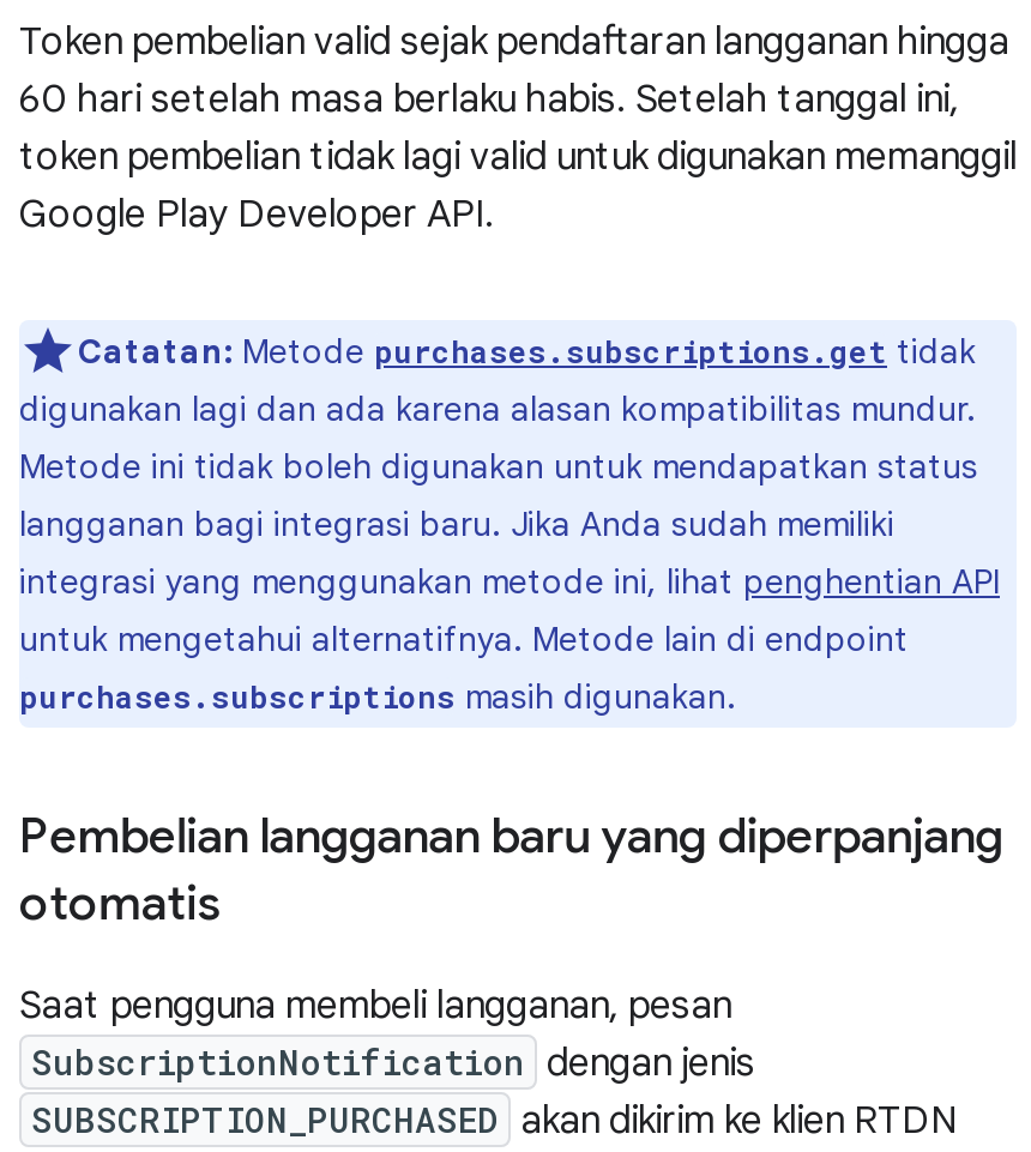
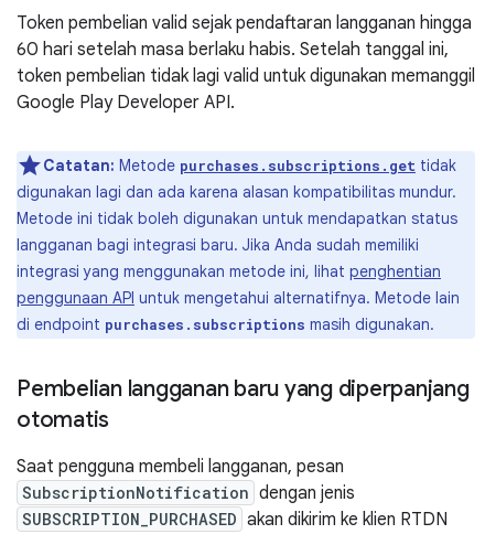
[19,560,1000,718] integrasi yang menggunakan metode ini, lihat penghentian API | untuk mengetahui alternatifnya. Metode lain di endpoint | purchases.subscriptions masih digunakan. -> [17,261,460,334] integrasi yang menggunakan metode ini, lihat penghentian | penggunaan API untuk mengetahui alternatifnya. Metode lain | di endpoint purchases.subscriptions masih digunakan.

